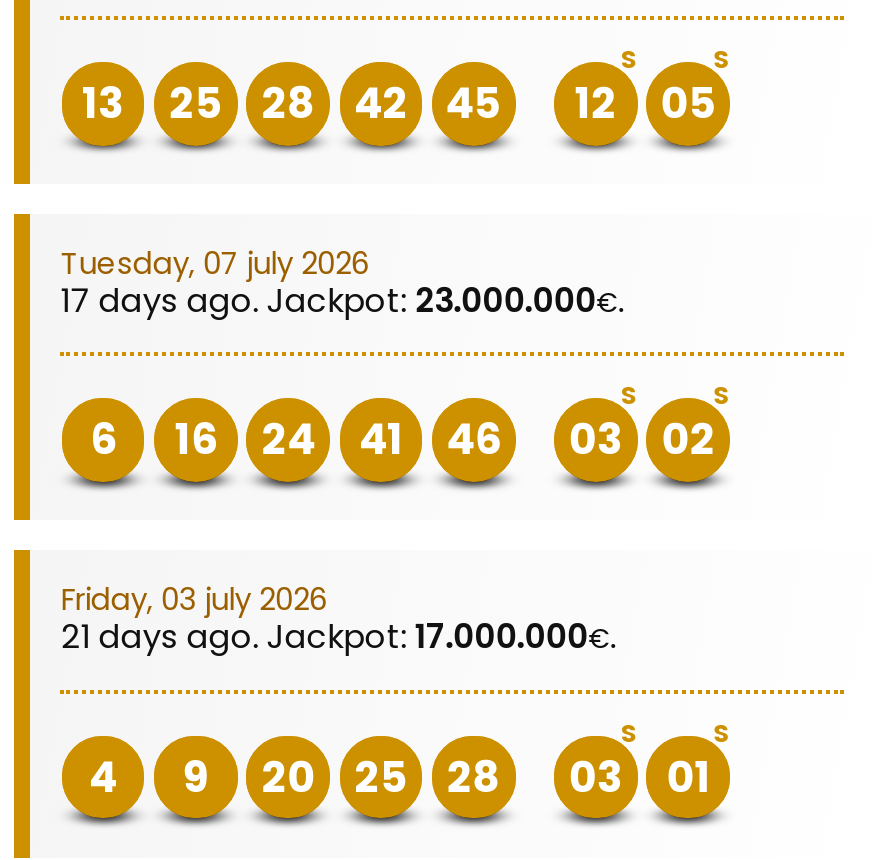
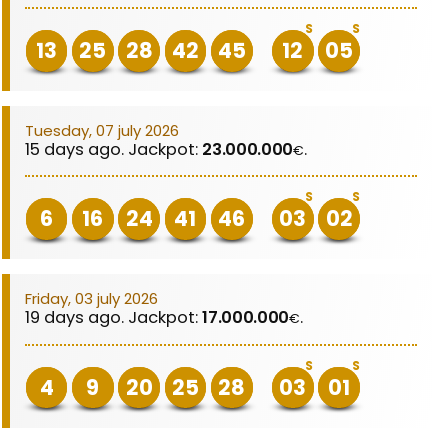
[61,277,624,323] 17 days ago. Jackpot: 23.000.000€. -> [25,138,307,161] 15 days ago. Jackpot: 23.000.000€.
[61,614,616,660] 21 days ago. Jackpot: 17.000.000€. -> [25,306,303,329] 19 days ago. Jackpot: 17.000.000€.

